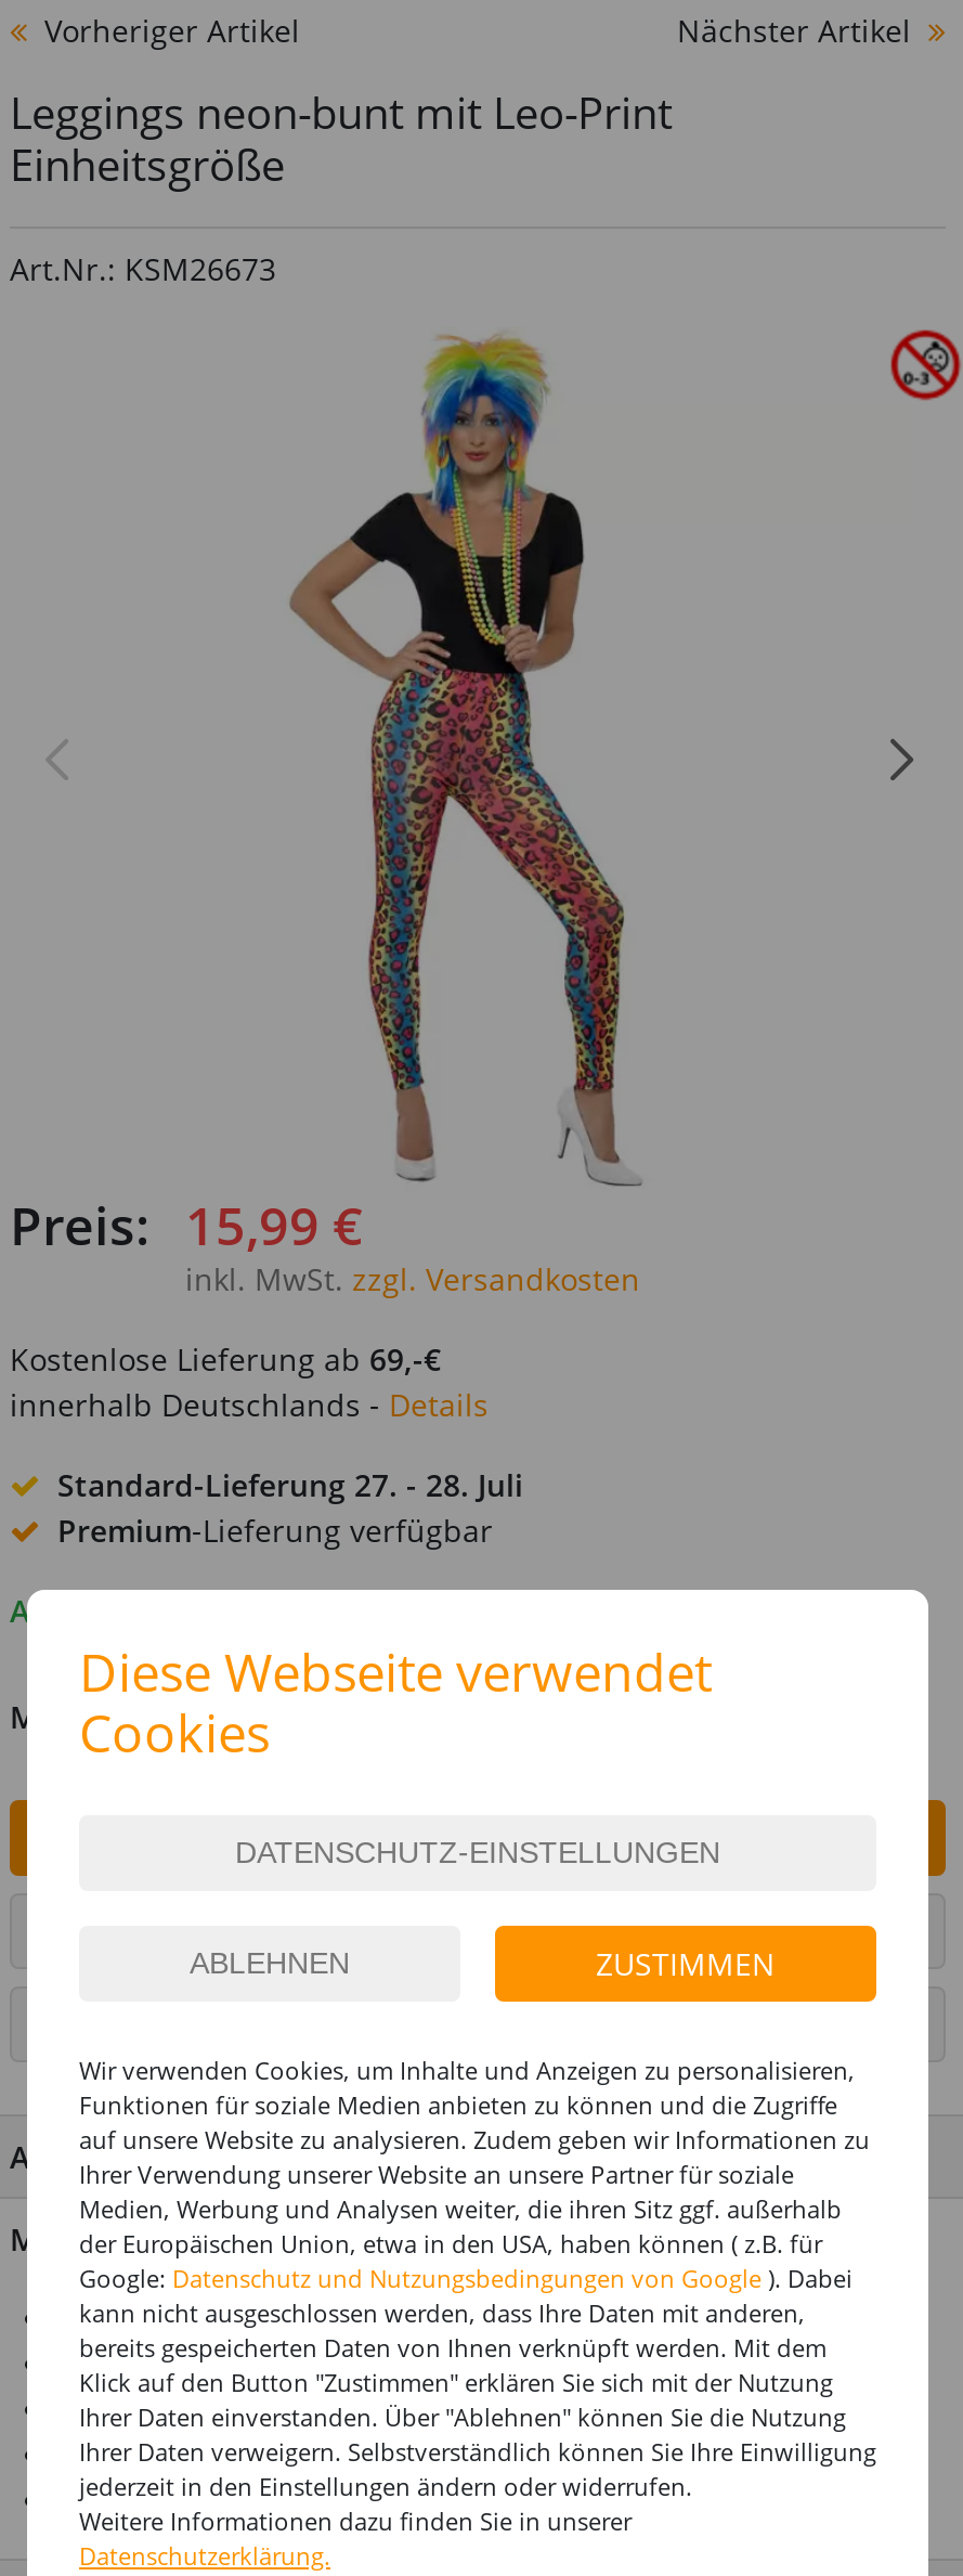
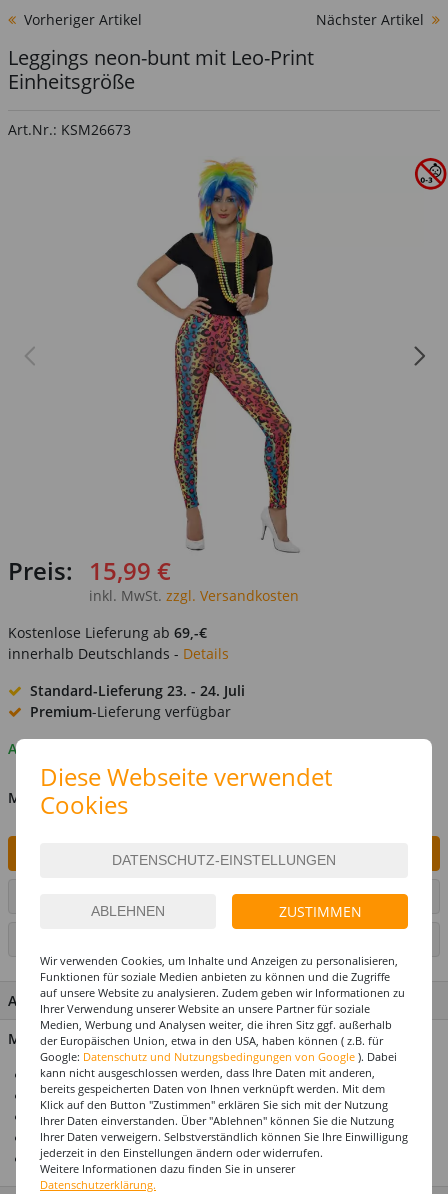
[57,1464,523,1505] Standard-Lieferung 27. - 28. Juli -> [30,681,245,700] Standard-Lieferung 23. - 24. Juli

